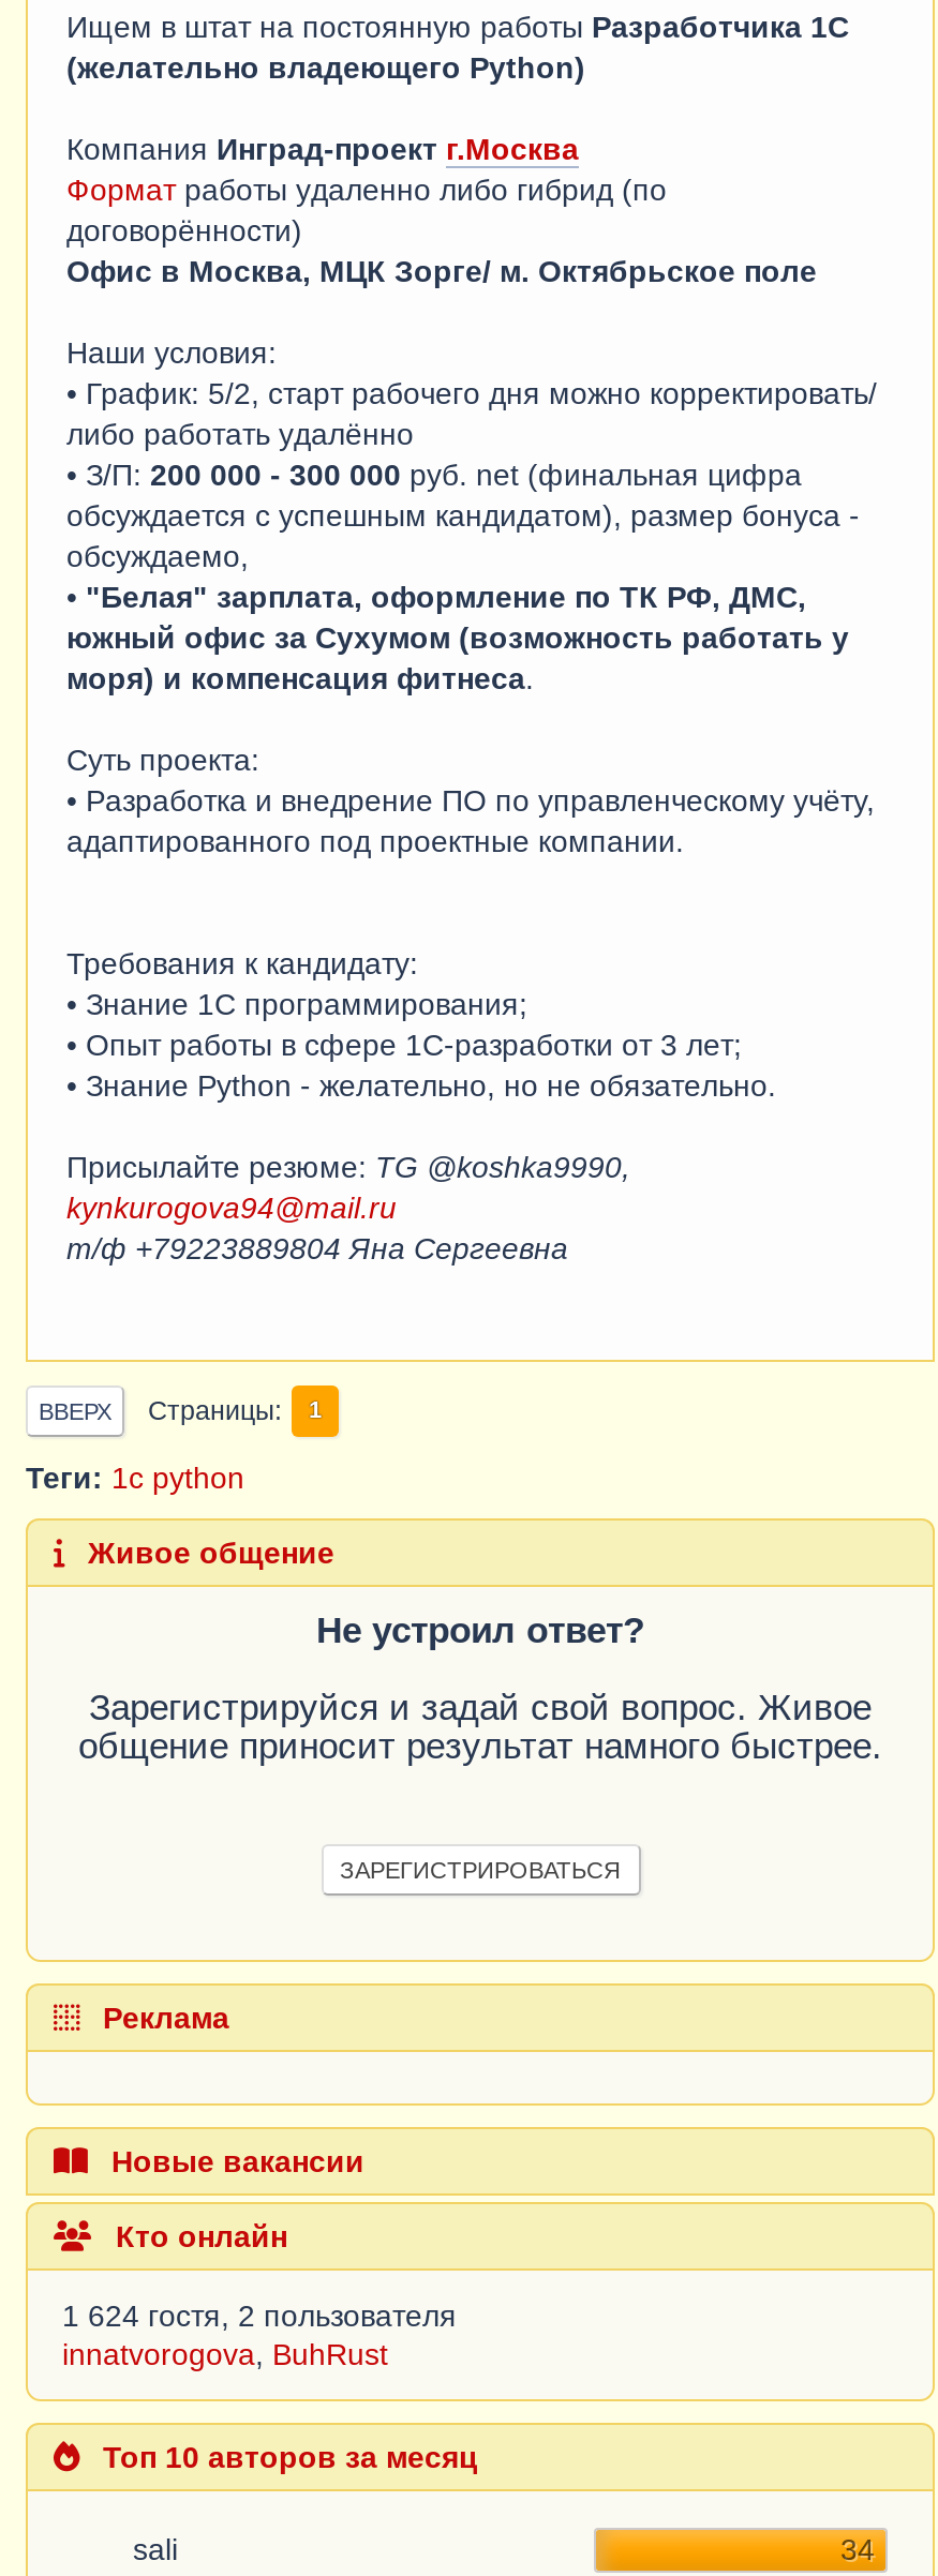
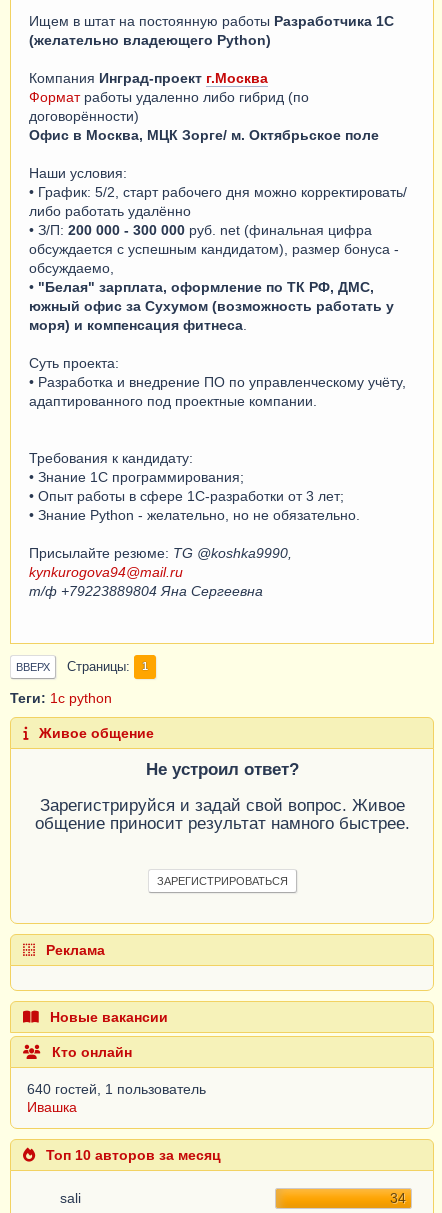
[62,2298,457,2371] 1 624 гостя, 2 пользователя | innatvorogova, BuhRust -> [27,1081,206,1115] 640 гостей, 1 пользователь | Ивашка

